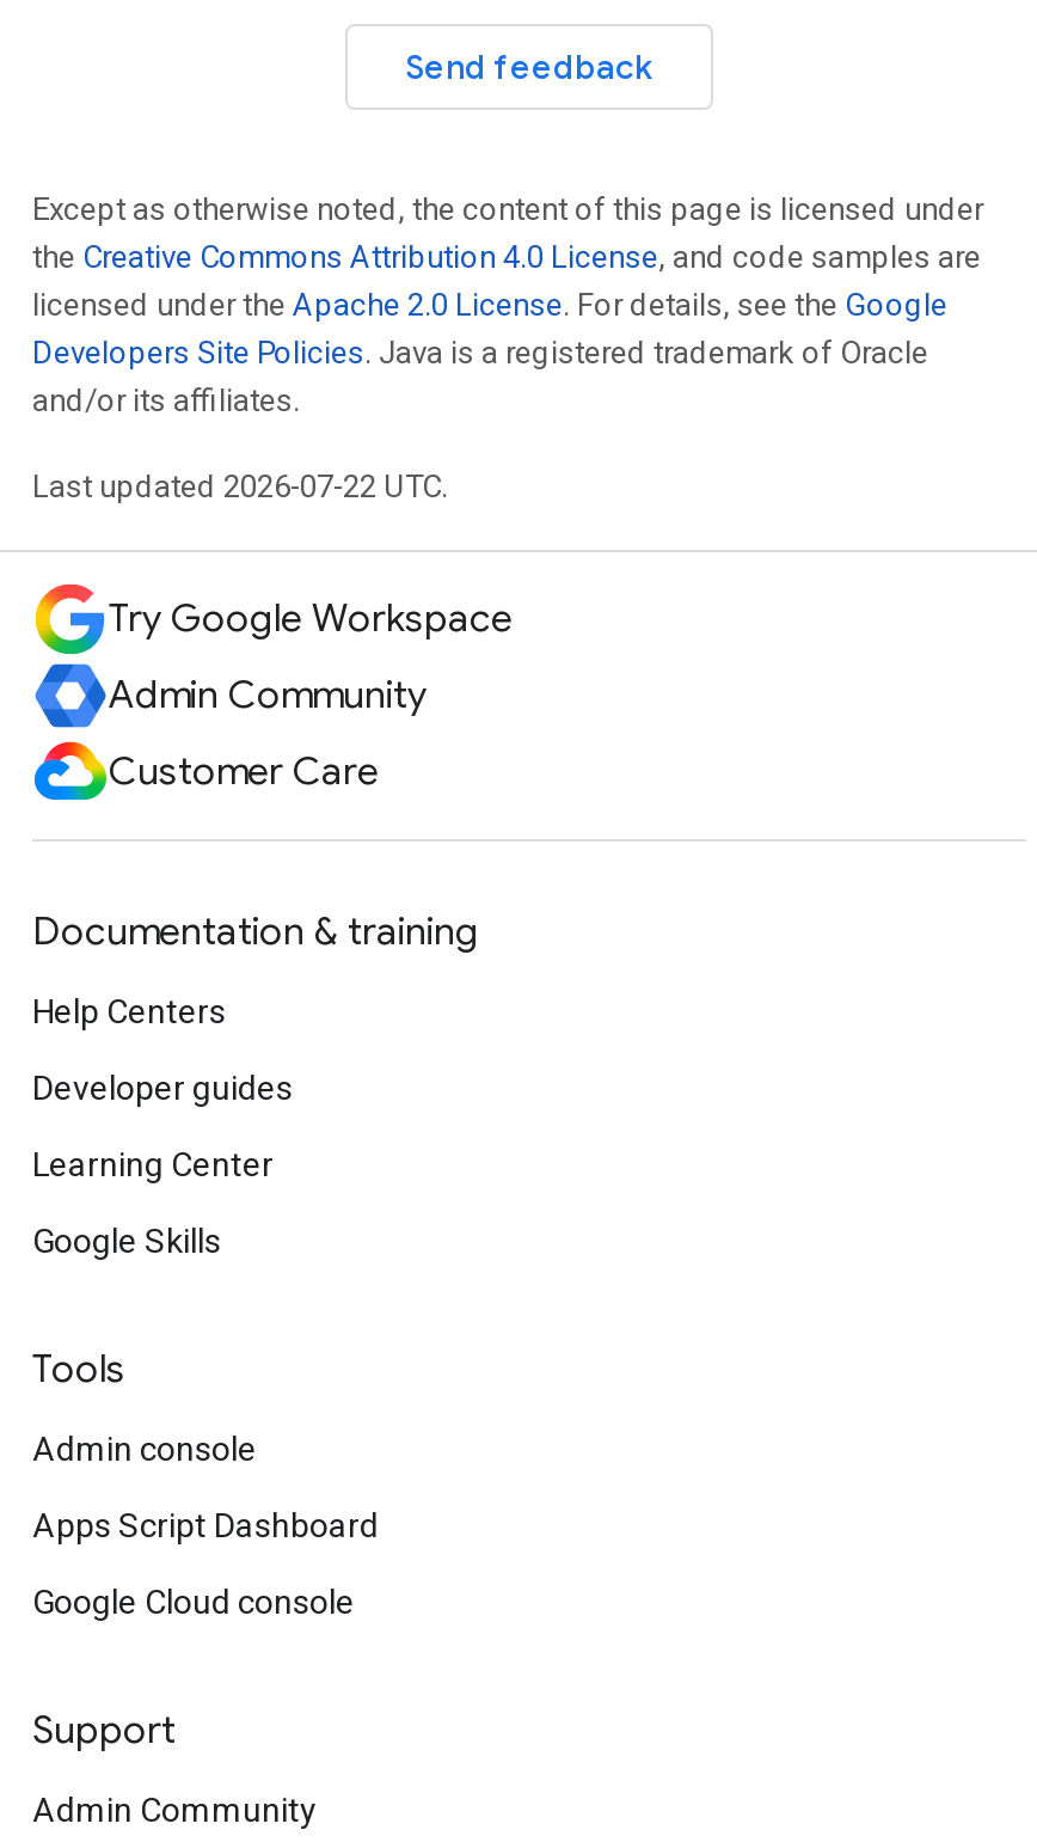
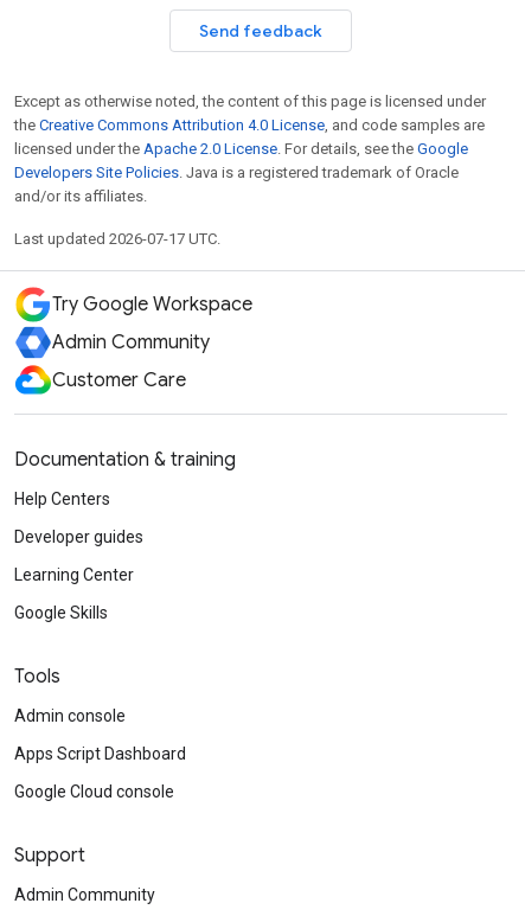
[32,469,448,504] Last updated 2026-07-22 UTC. -> [14,230,220,248] Last updated 2026-07-17 UTC.

